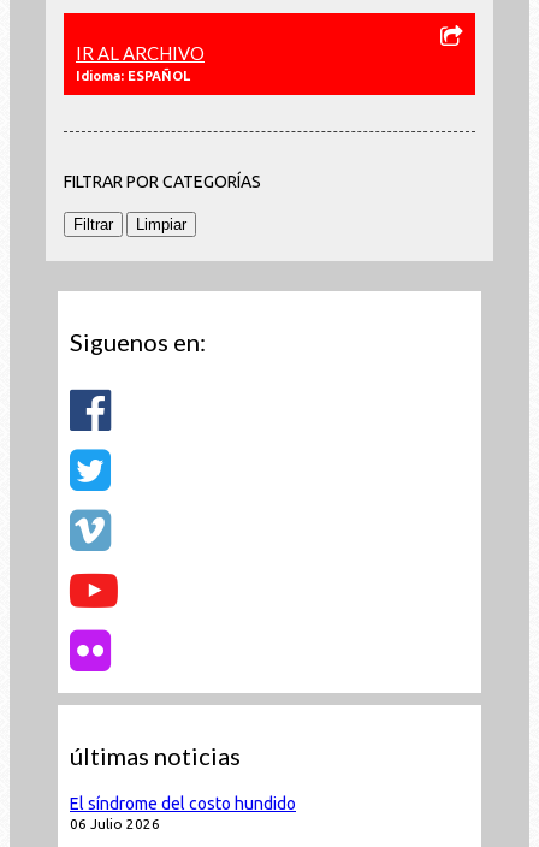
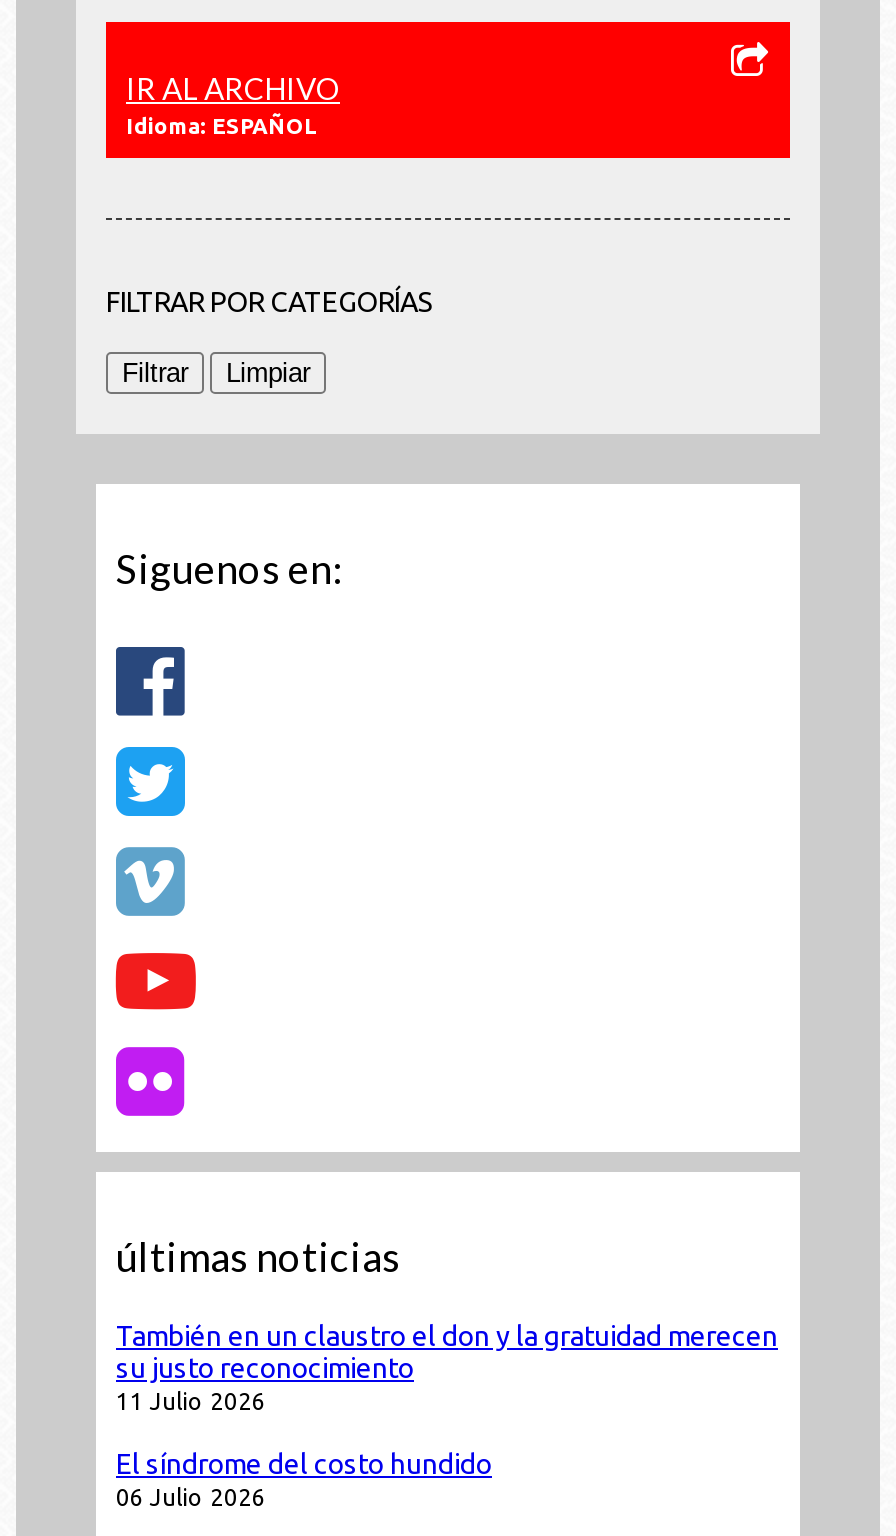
none -> [116,1320,778,1414] También en un claustro el don y la gratuidad merecen | su justo reconocimiento | 11 Julio 2026

